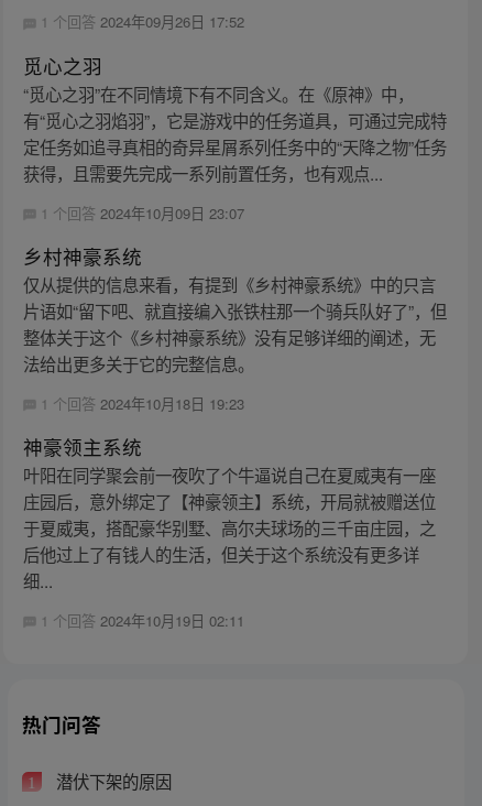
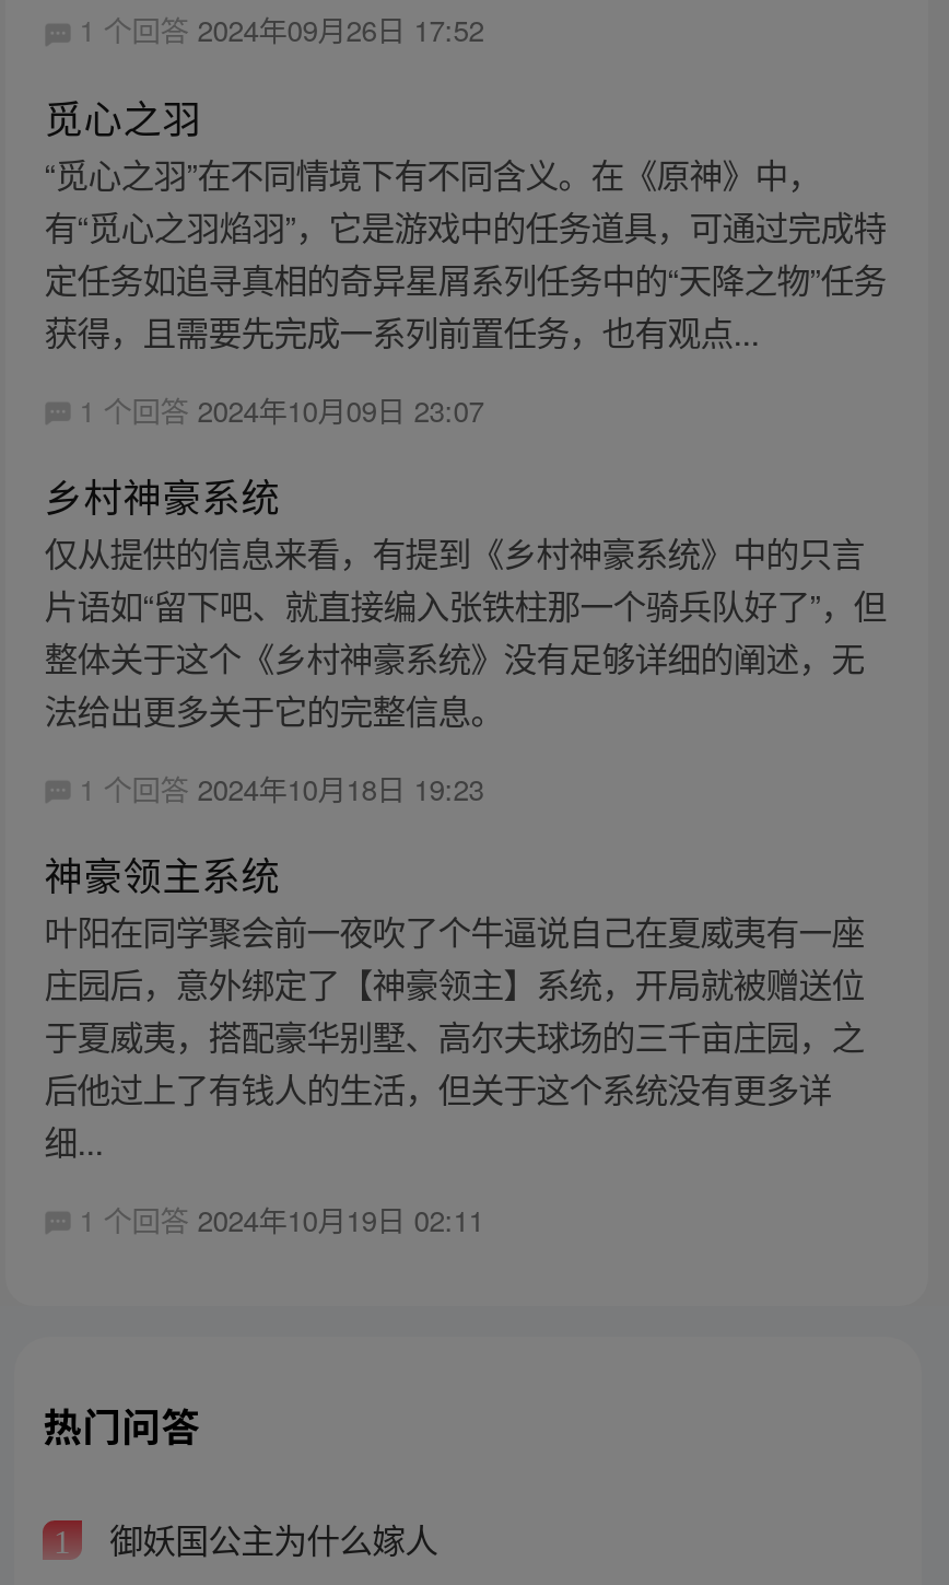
[51,769,171,793] 潜伏下架的原因 -> [101,1515,438,1563] 御妖国公主为什么嫁人

